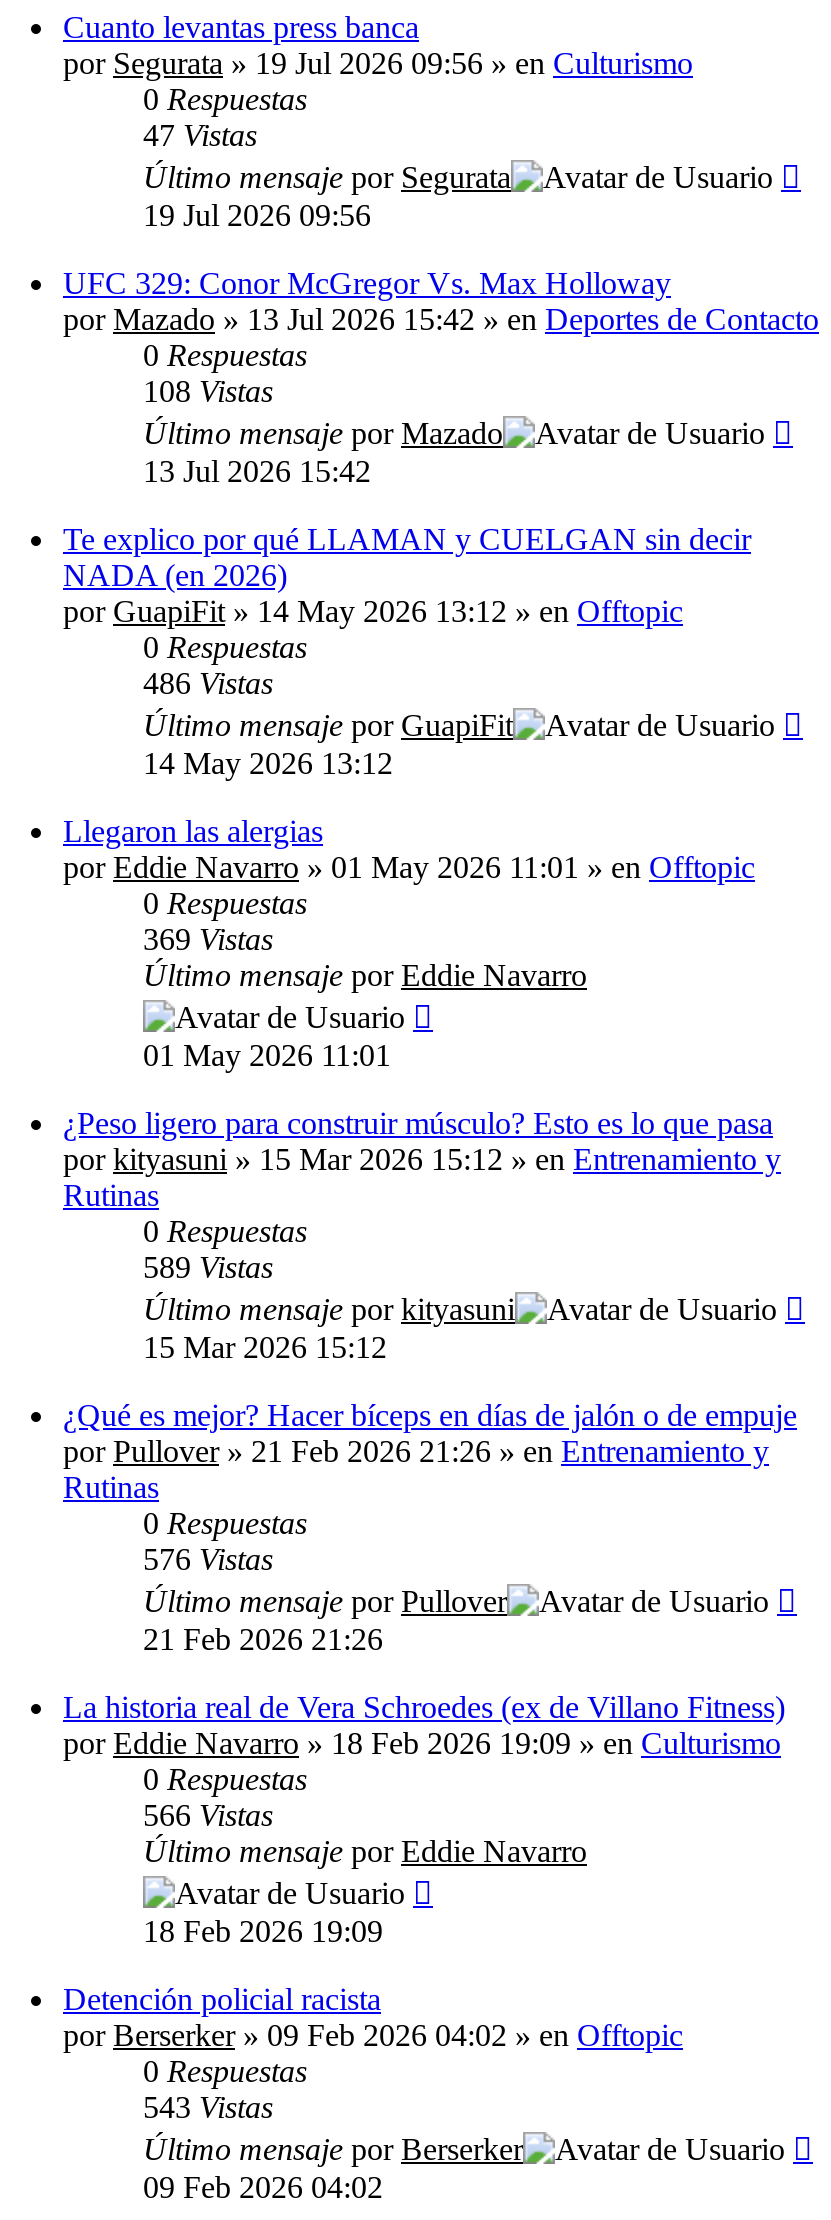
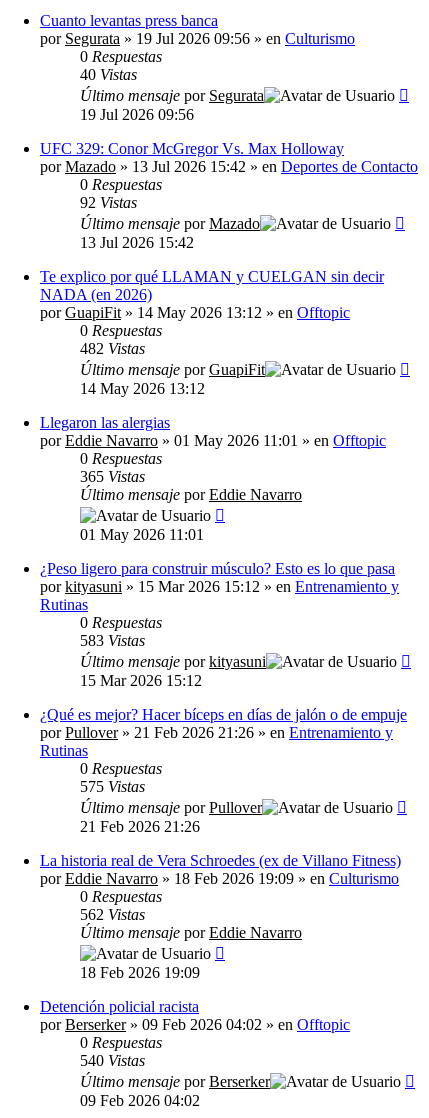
[143,117,257,151] 47 Vistas -> [80,66,137,83] 40 Vistas
[143,373,273,407] 108 Vistas -> [80,194,137,211] 92 Vistas
[143,665,273,699] 486 Vistas -> [80,340,145,357] 482 Vistas
[143,921,273,955] 369 Vistas -> [80,468,145,485] 365 Vistas
[143,1249,273,1283] 589 Vistas -> [80,632,145,649] 583 Vistas
[143,1541,273,1575] 576 Vistas -> [80,778,145,795] 575 Vistas
[143,1797,273,1831] 566 Vistas -> [80,906,145,923] 562 Vistas
[143,2089,273,2123] 543 Vistas -> [80,1052,145,1069] 540 Vistas

